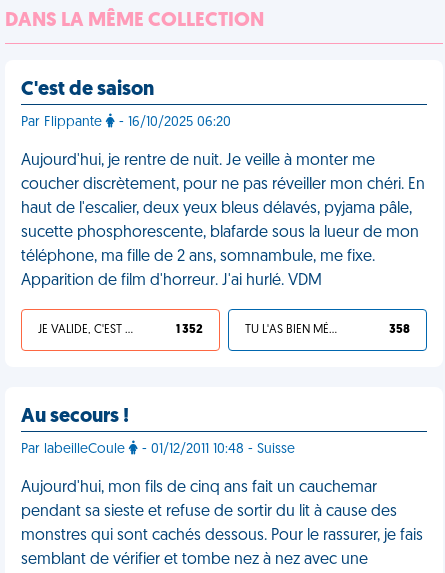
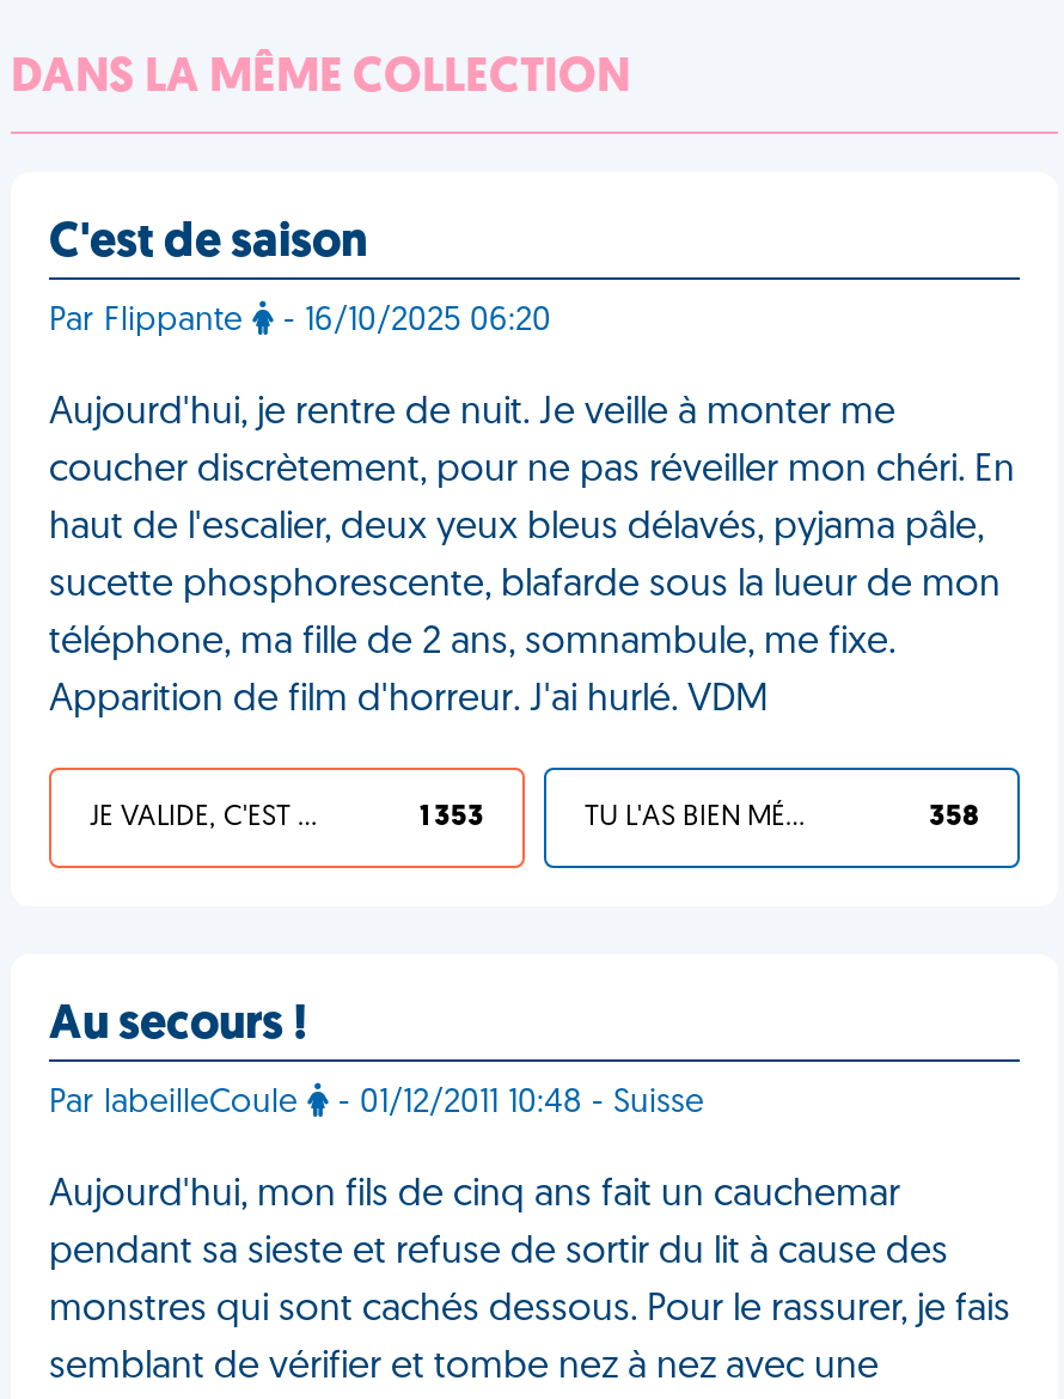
[176,324,203,336] 1 352 -> [420,804,484,832] 1 353

